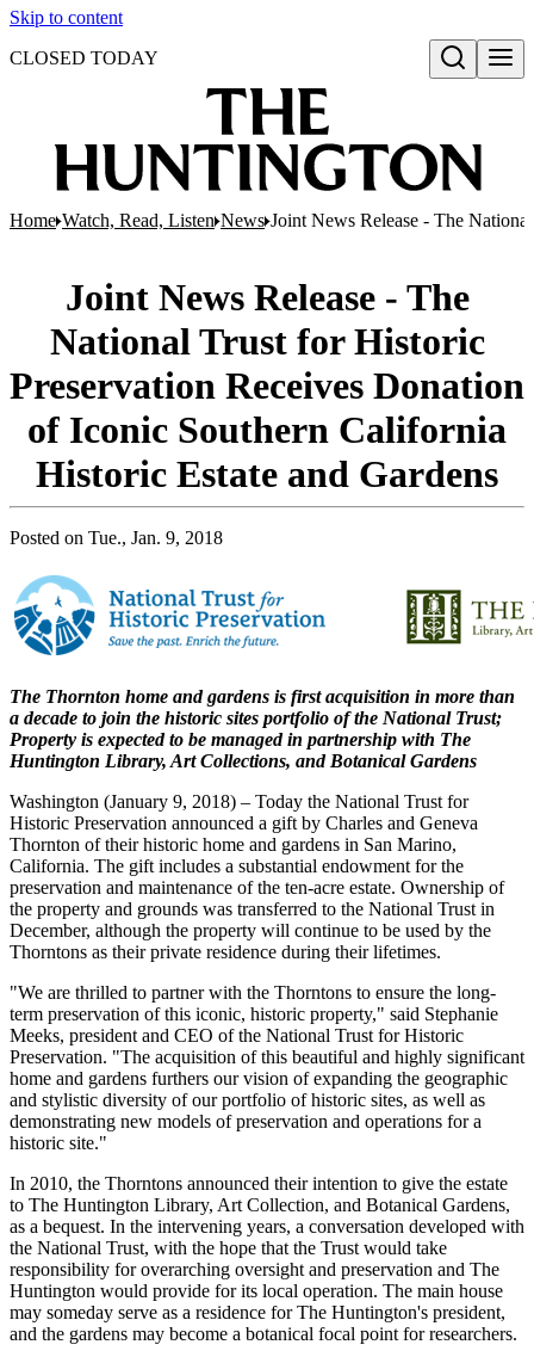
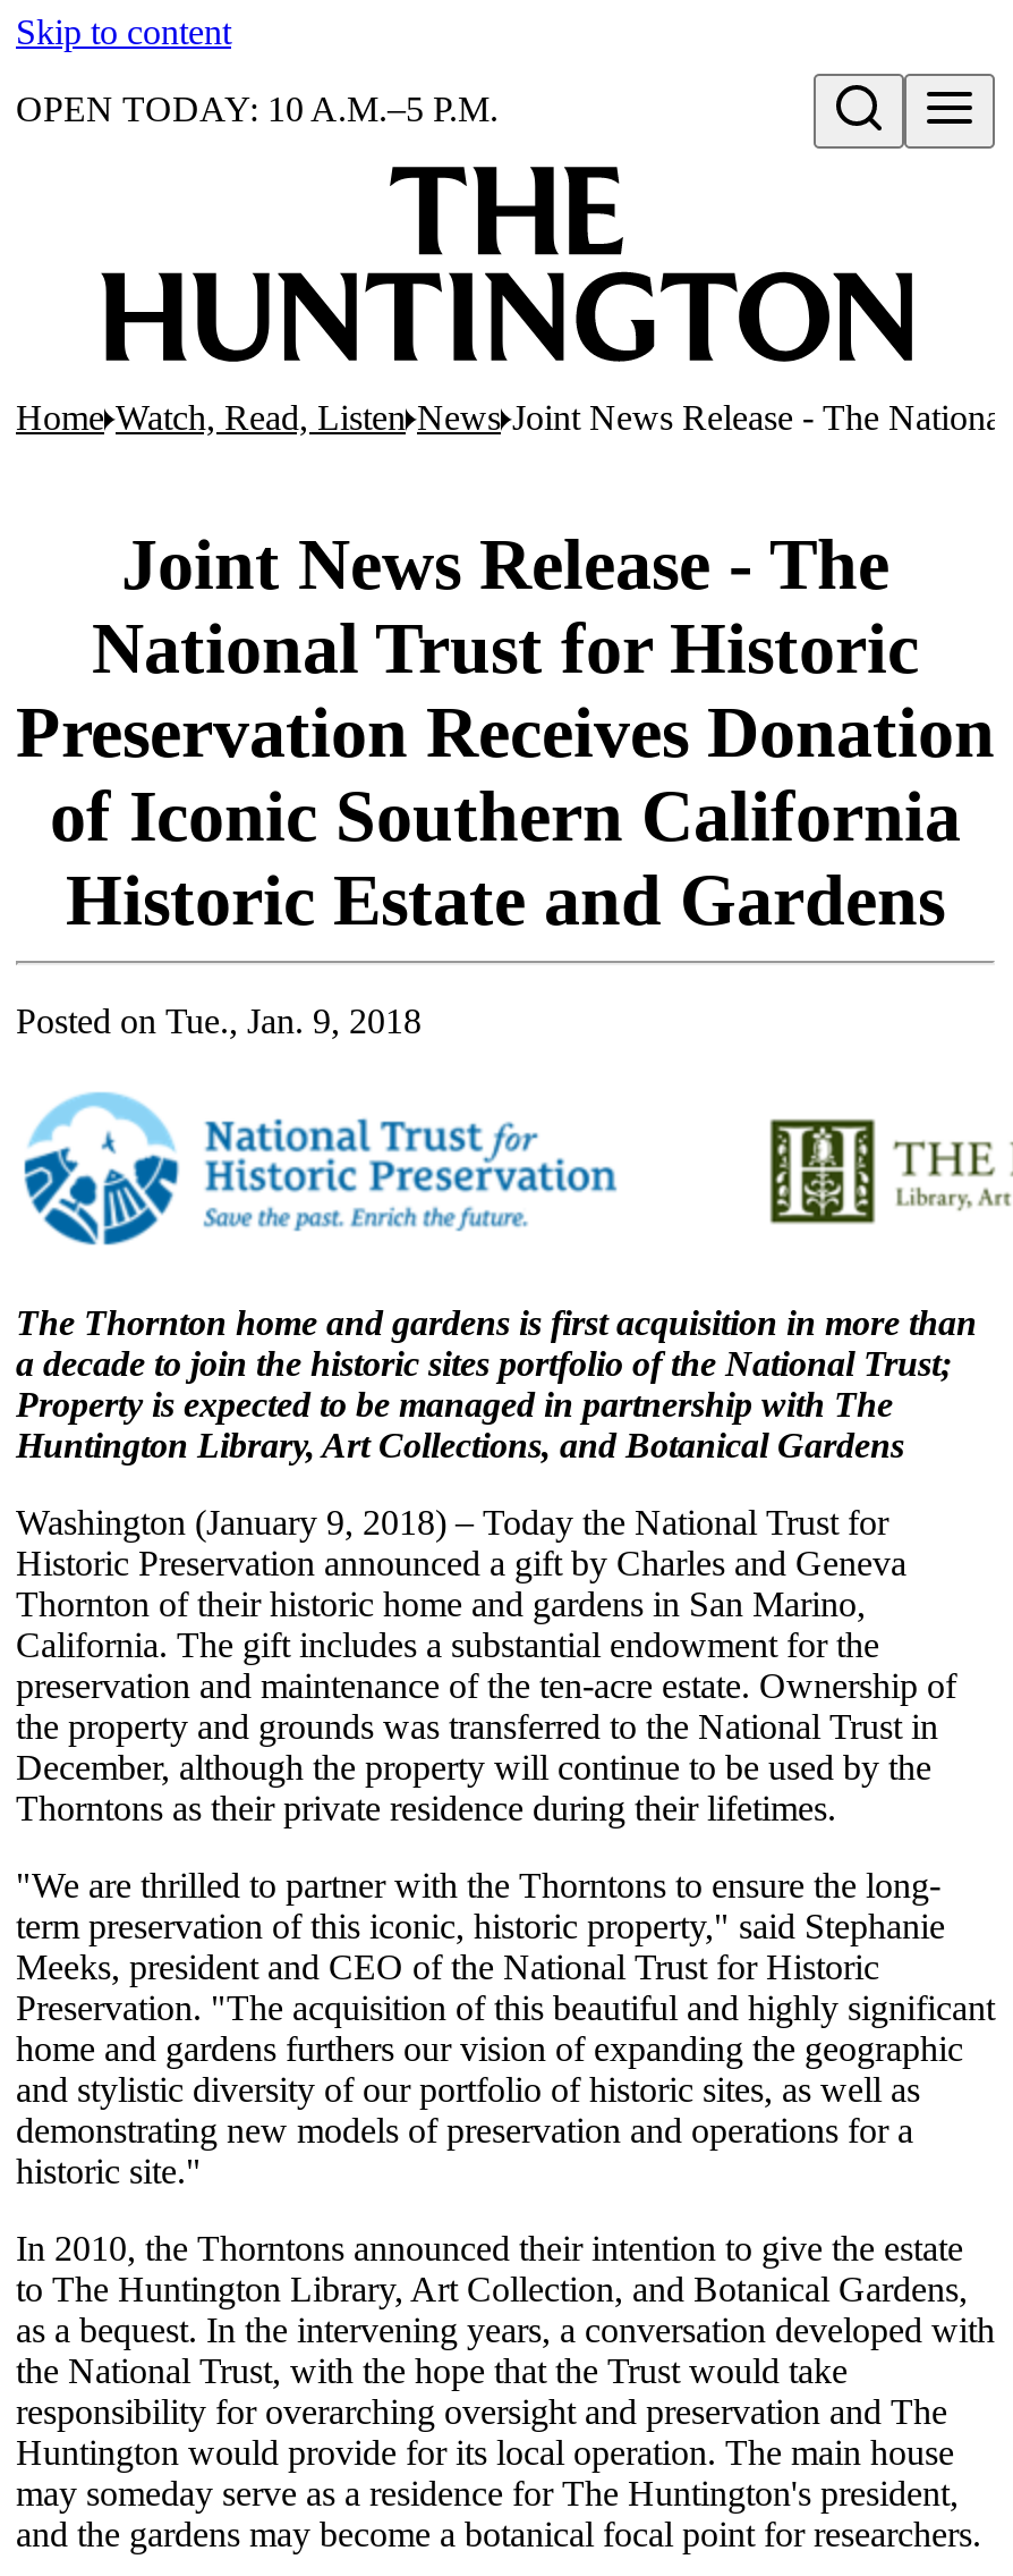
[10,48,159,68] CLOSED TODAY -> [16,90,499,128] OPEN TODAY: 10 A.M.–5 P.M.

